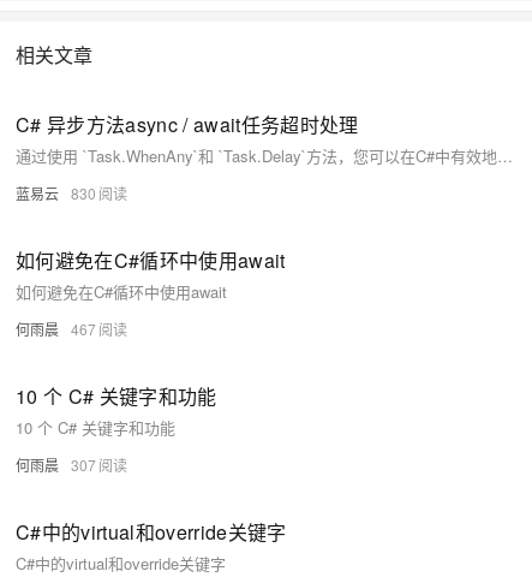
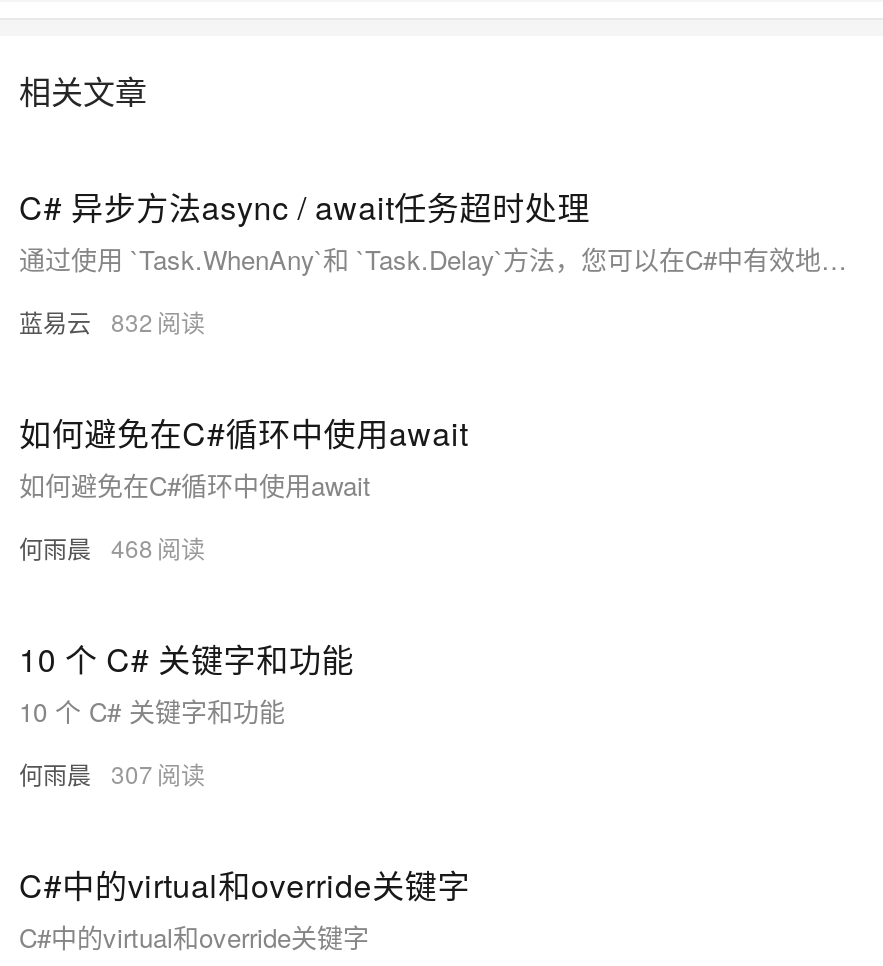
[16,183,96,203] 蓝易云 830 -> [19,304,153,338] 蓝易云 832
[16,319,96,339] 何雨晨 467 -> [19,530,153,564] 何雨晨 468

